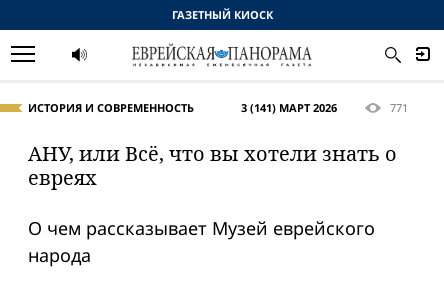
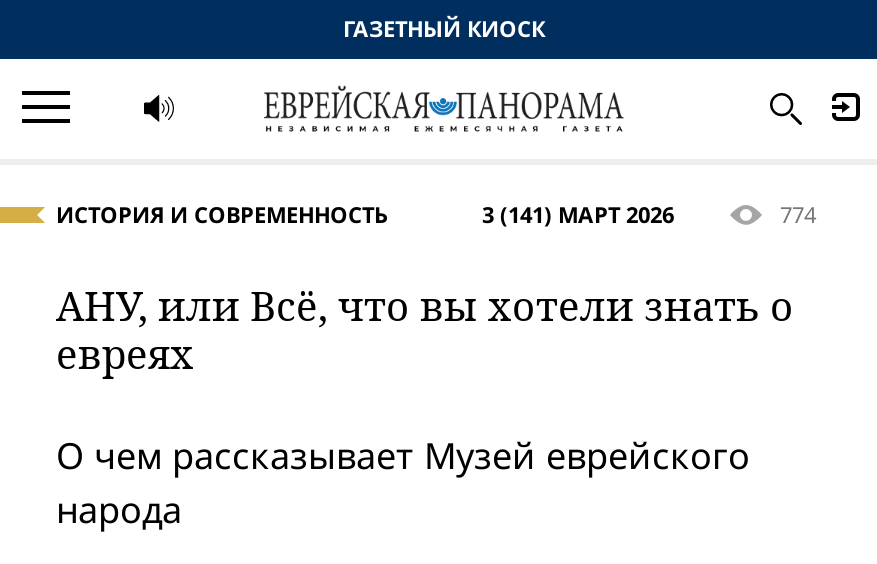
[387,100,408,115] 771 -> [774,199,816,229] 774

